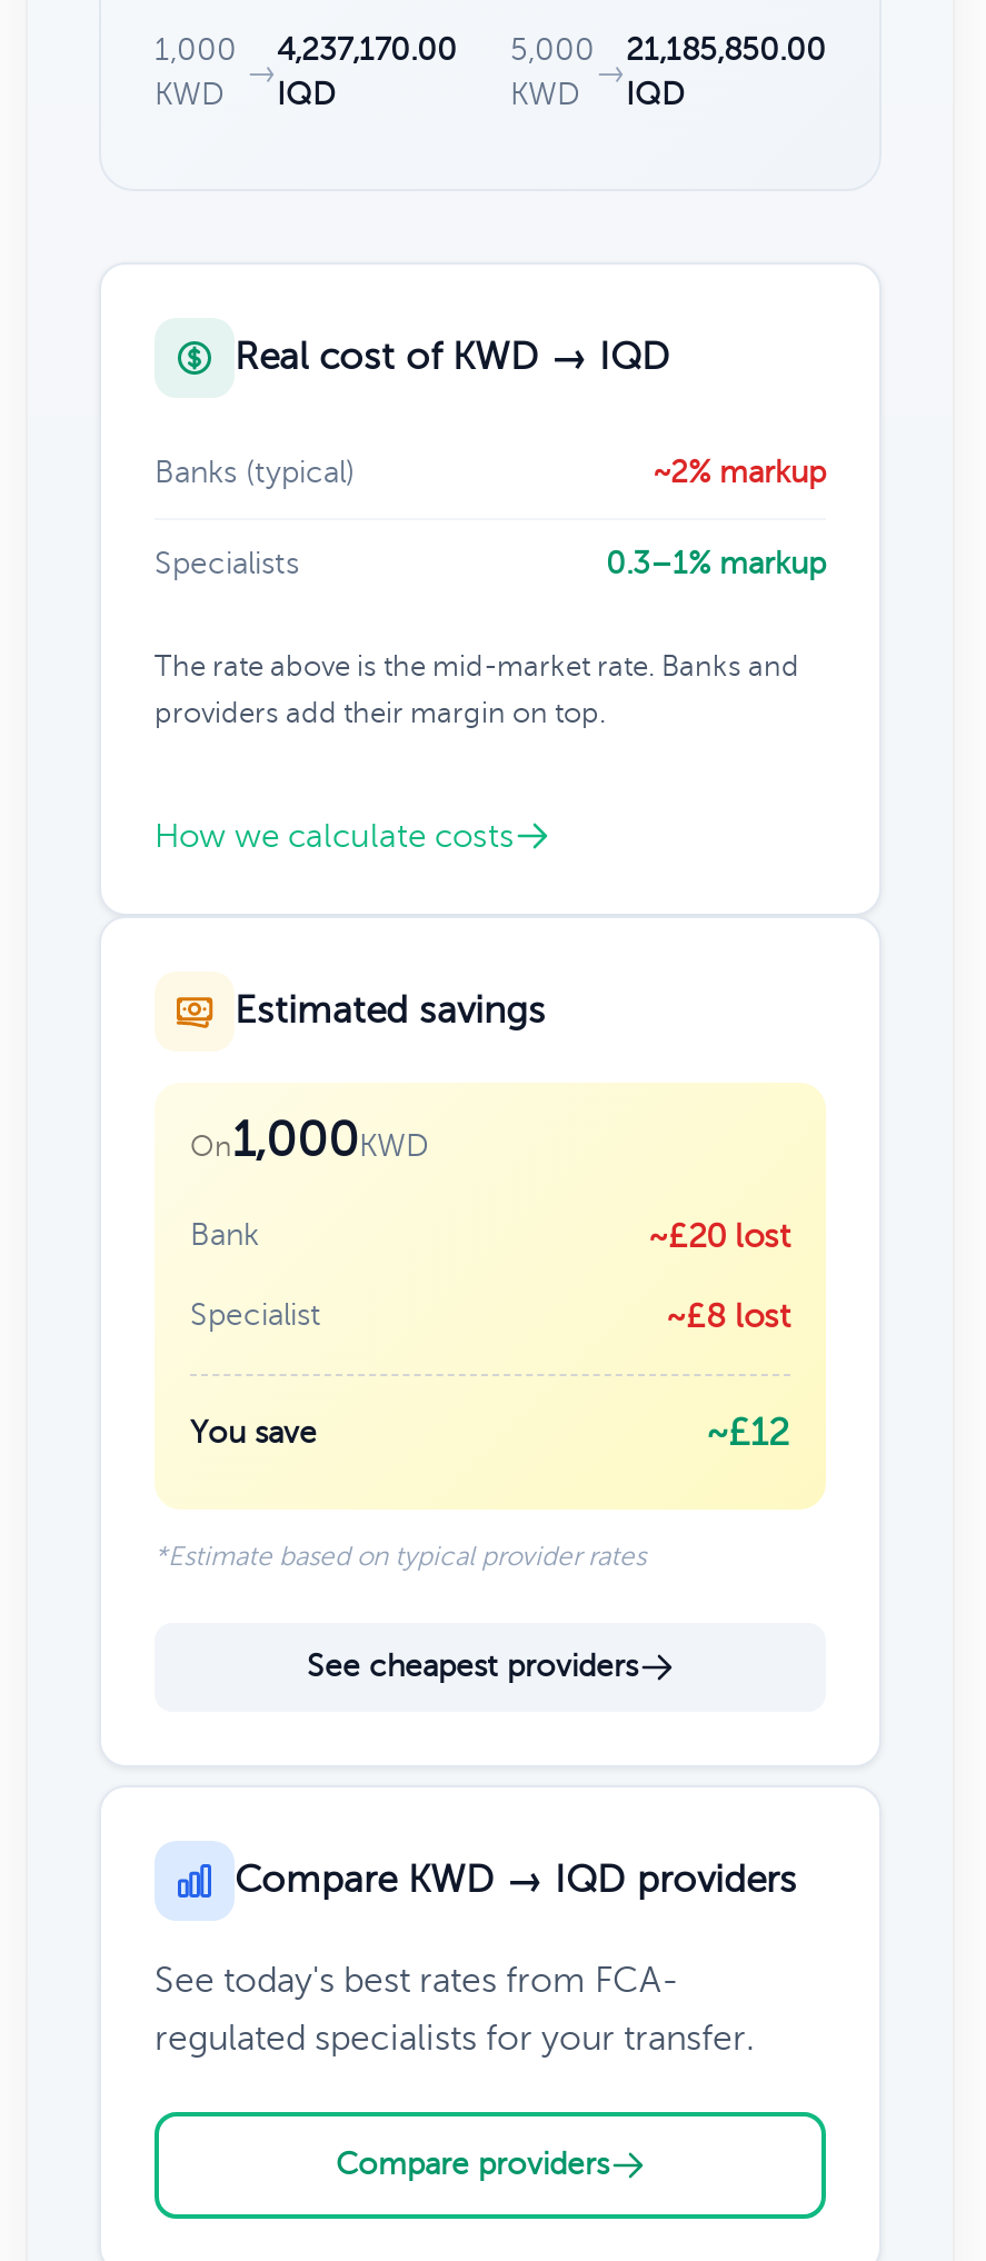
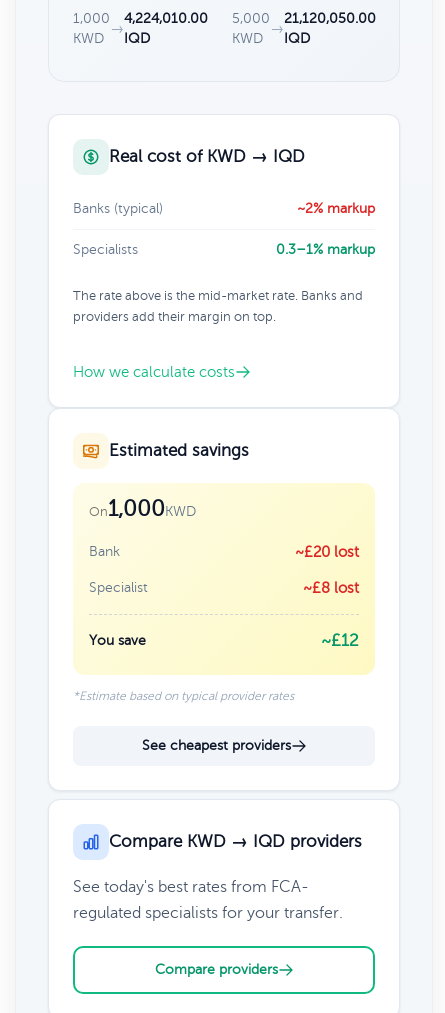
[277,32,457,66] 4,237,170.00 -> [124,11,208,26] 4,224,010.00
[626,32,826,66] 21,185,850.00 -> [284,11,376,26] 21,120,050.00

